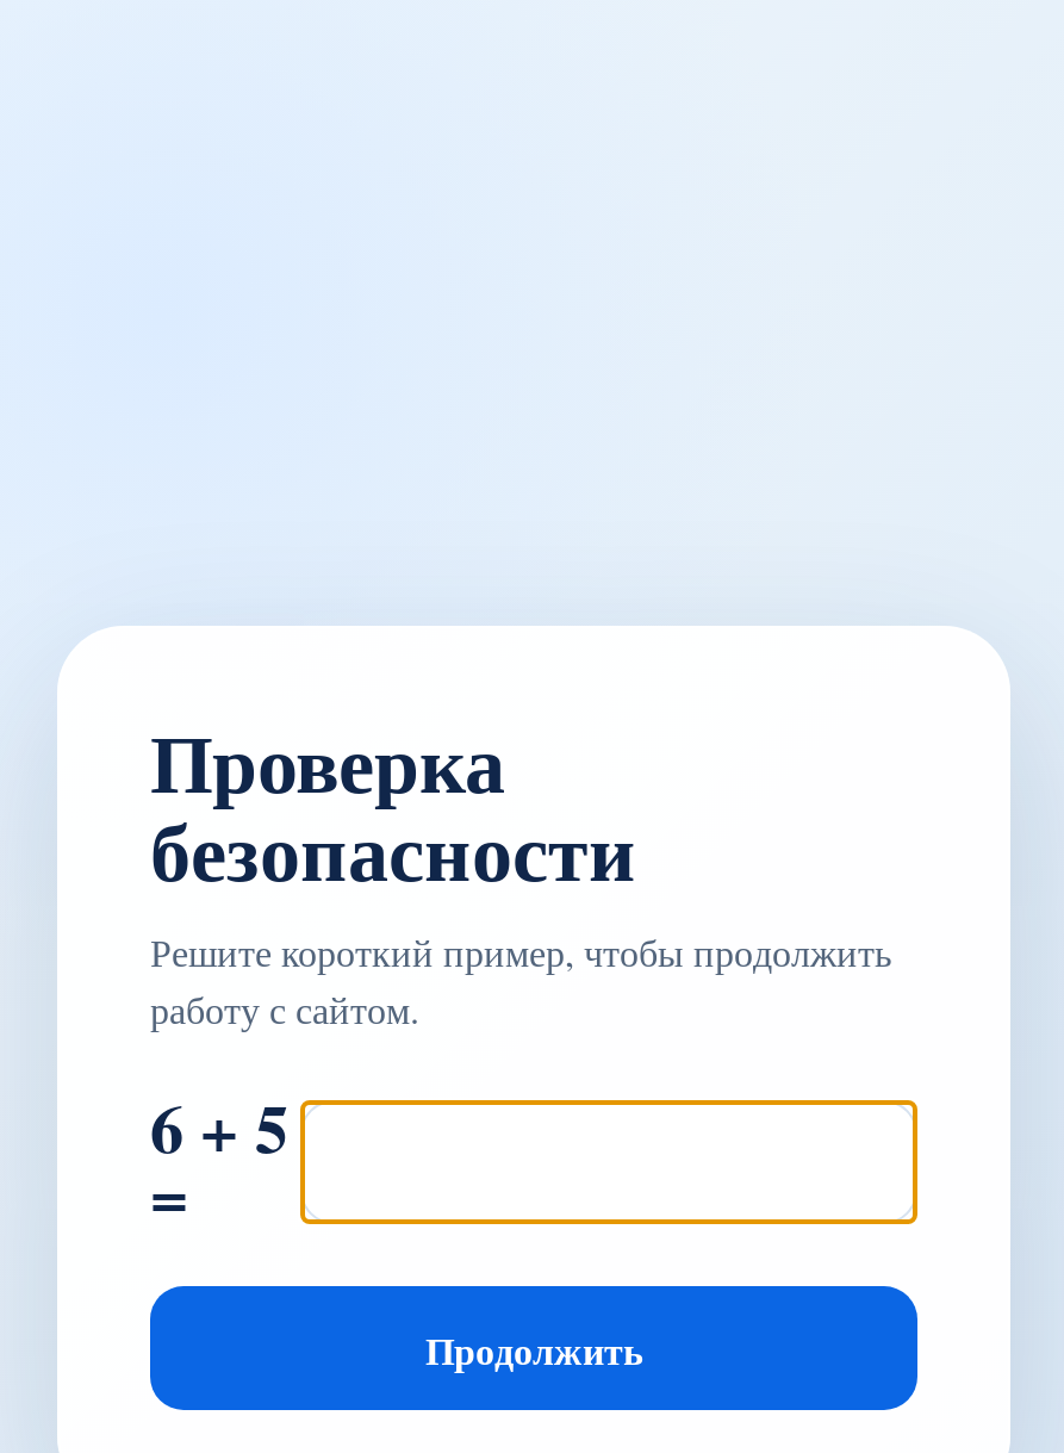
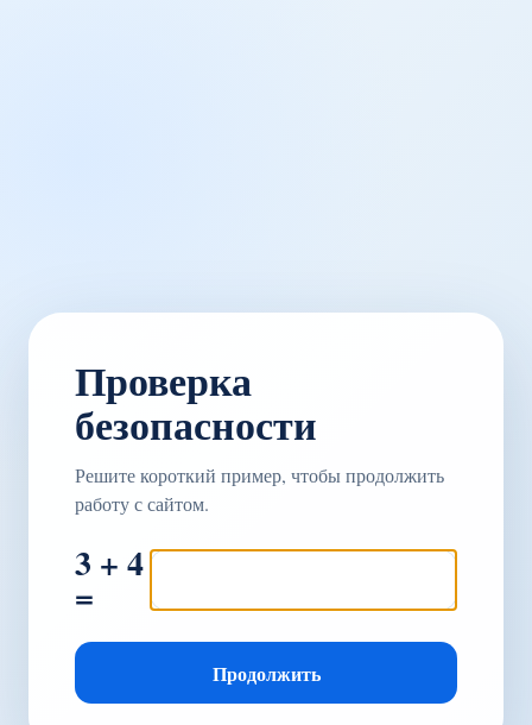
[150,1079,288,1176] 6 + 5 -> [75,538,144,587] 3 + 4

